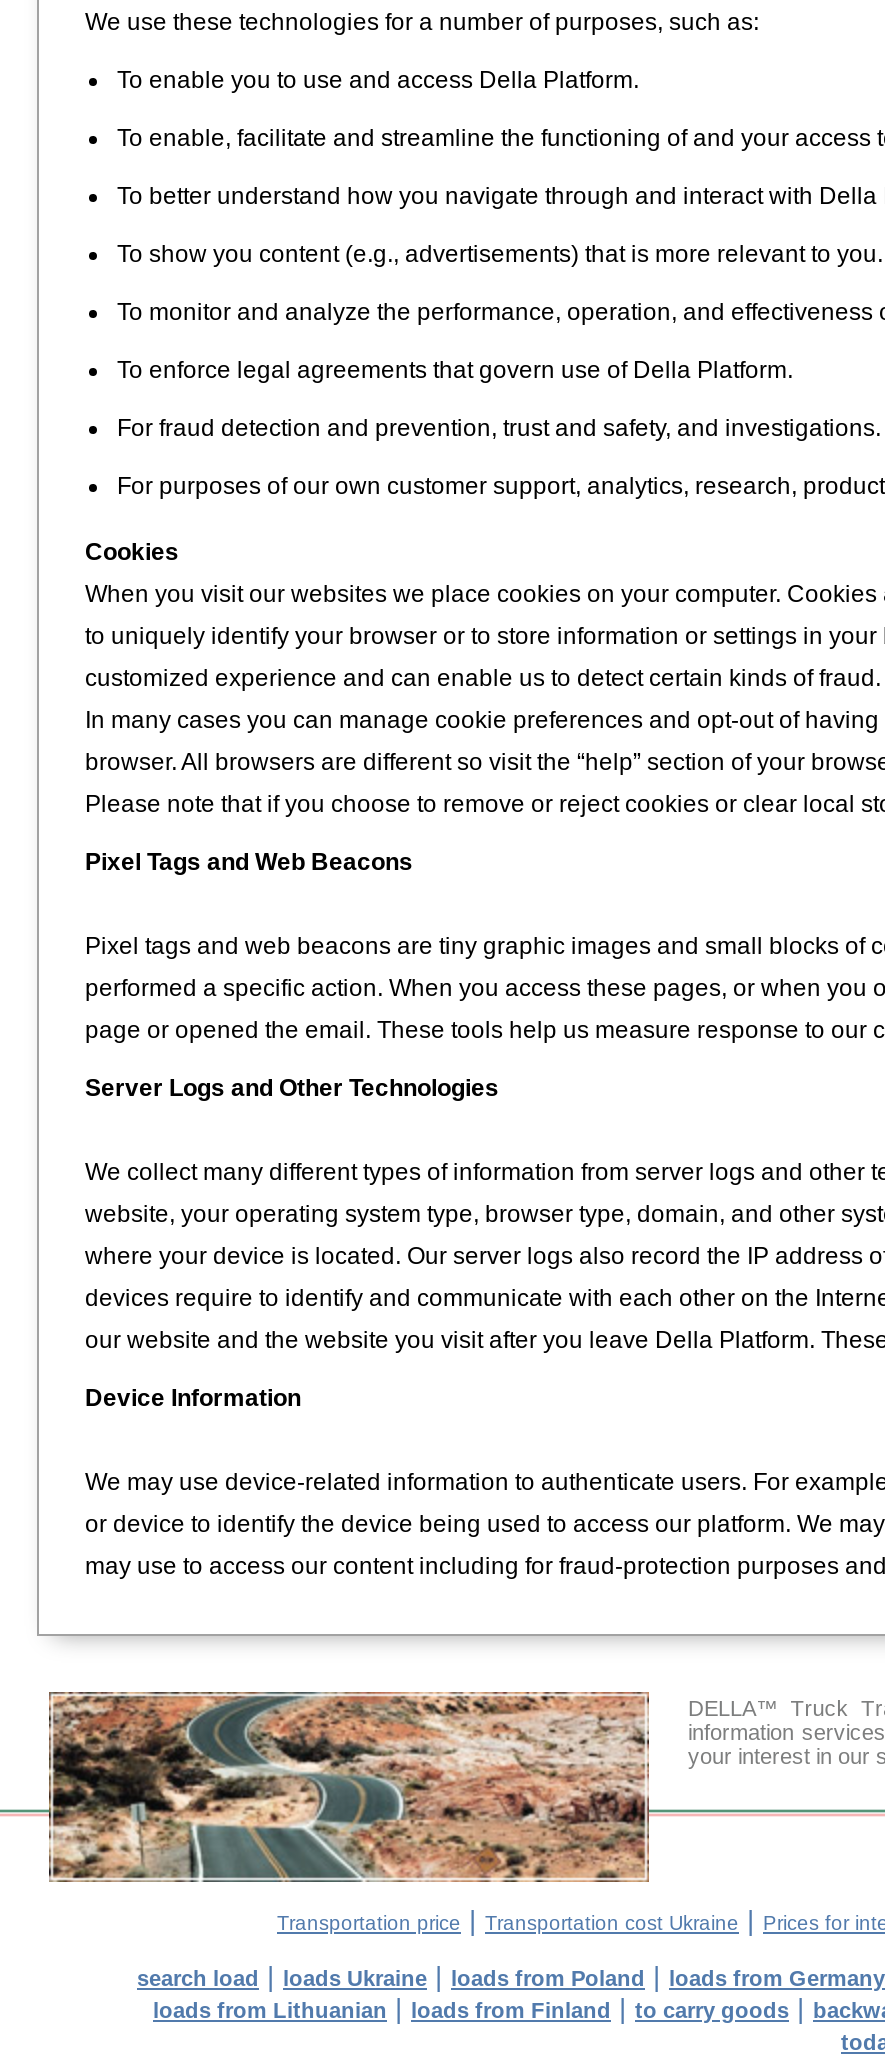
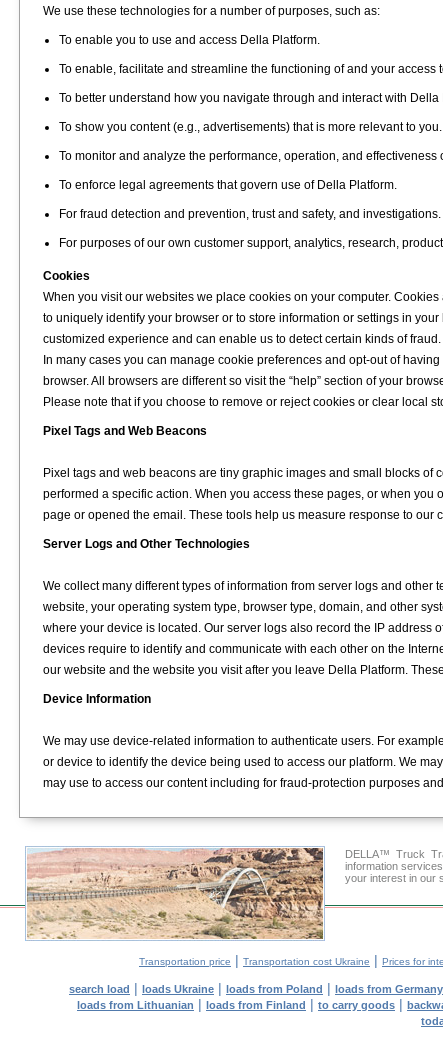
[47,1690,651,1884] [image] -> [24,845,326,942] [image]

